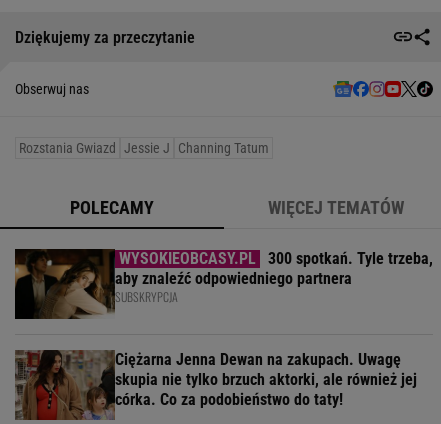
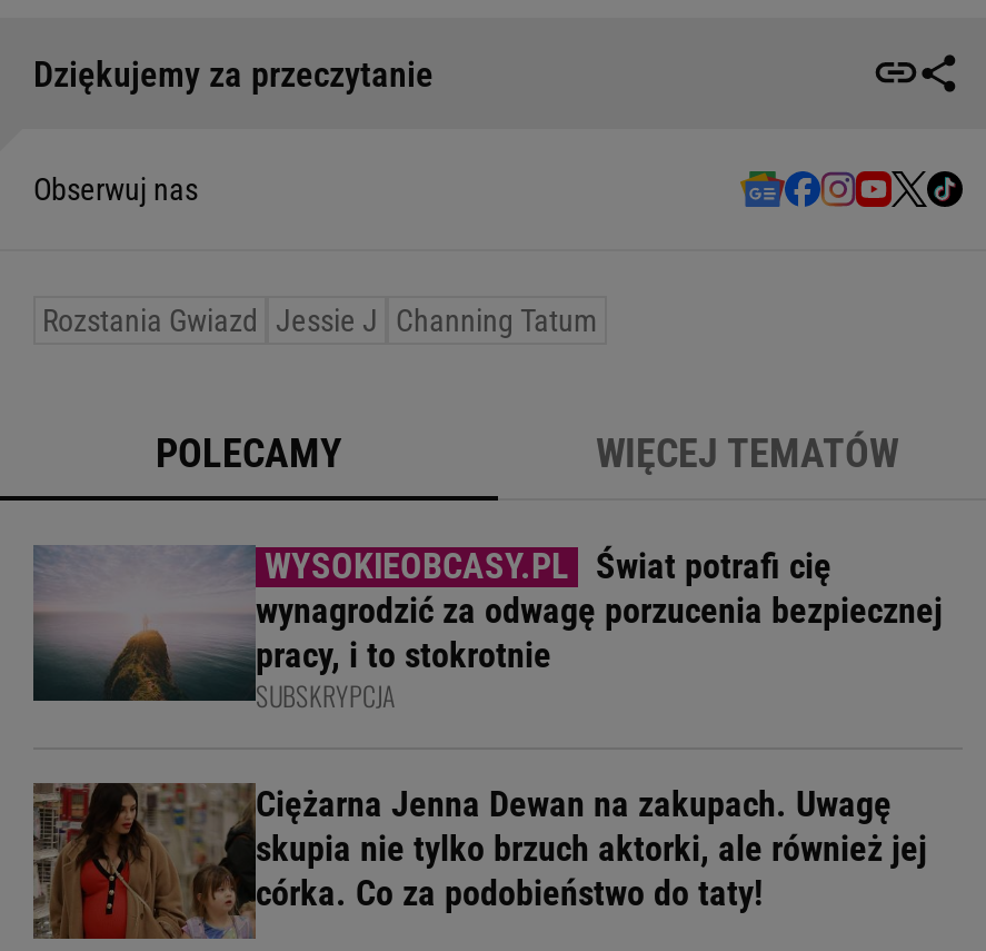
[14,248,433,320] [image] | 300 spotkań. Tyle trzeba, | aby znaleźć odpowiedniego partnera -> [31,545,943,714] [image] | Świat potrafi cię | wynagrodzić za odwagę porzucenia bezpiecznej | pracy, i to stokrotnie

